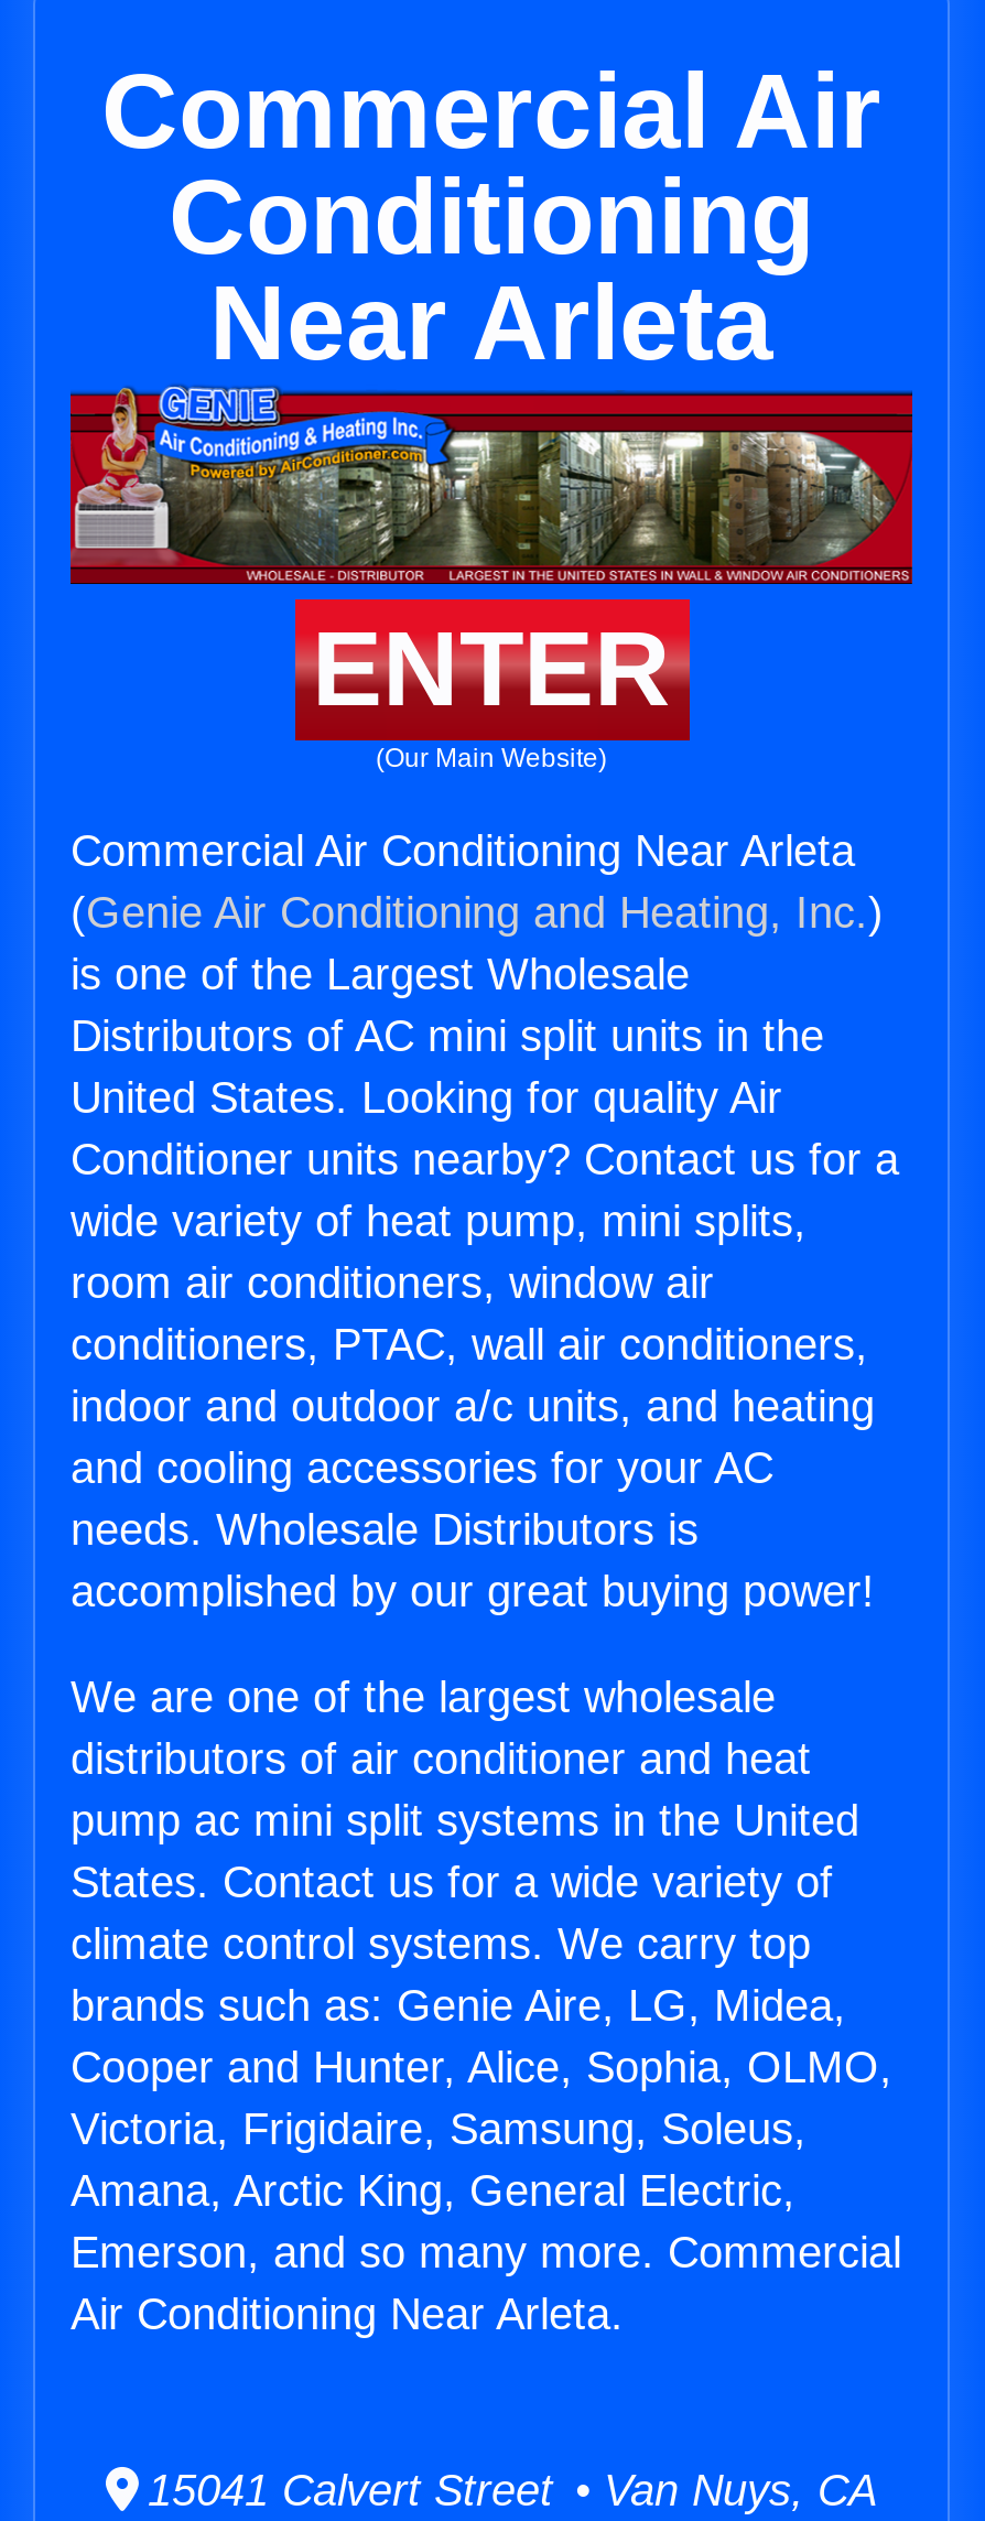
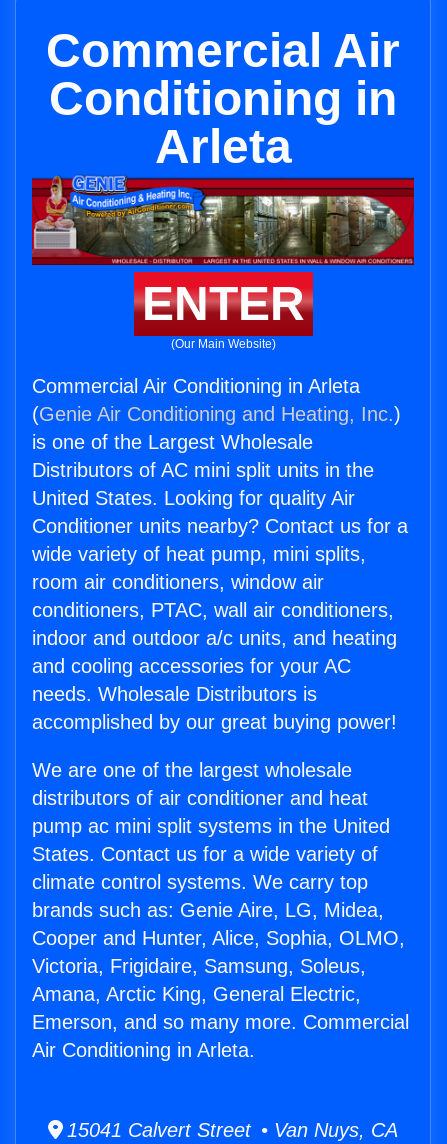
[169,159,814,381] Conditioning | Near Arleta -> [49,72,397,173] Conditioning in | Arleta
[71,827,855,875] Commercial Air Conditioning Near Arleta -> [32,375,360,397] Commercial Air Conditioning in Arleta
[71,2290,624,2338] Air Conditioning Near Arleta. -> [32,1039,255,1061] Air Conditioning in Arleta.

